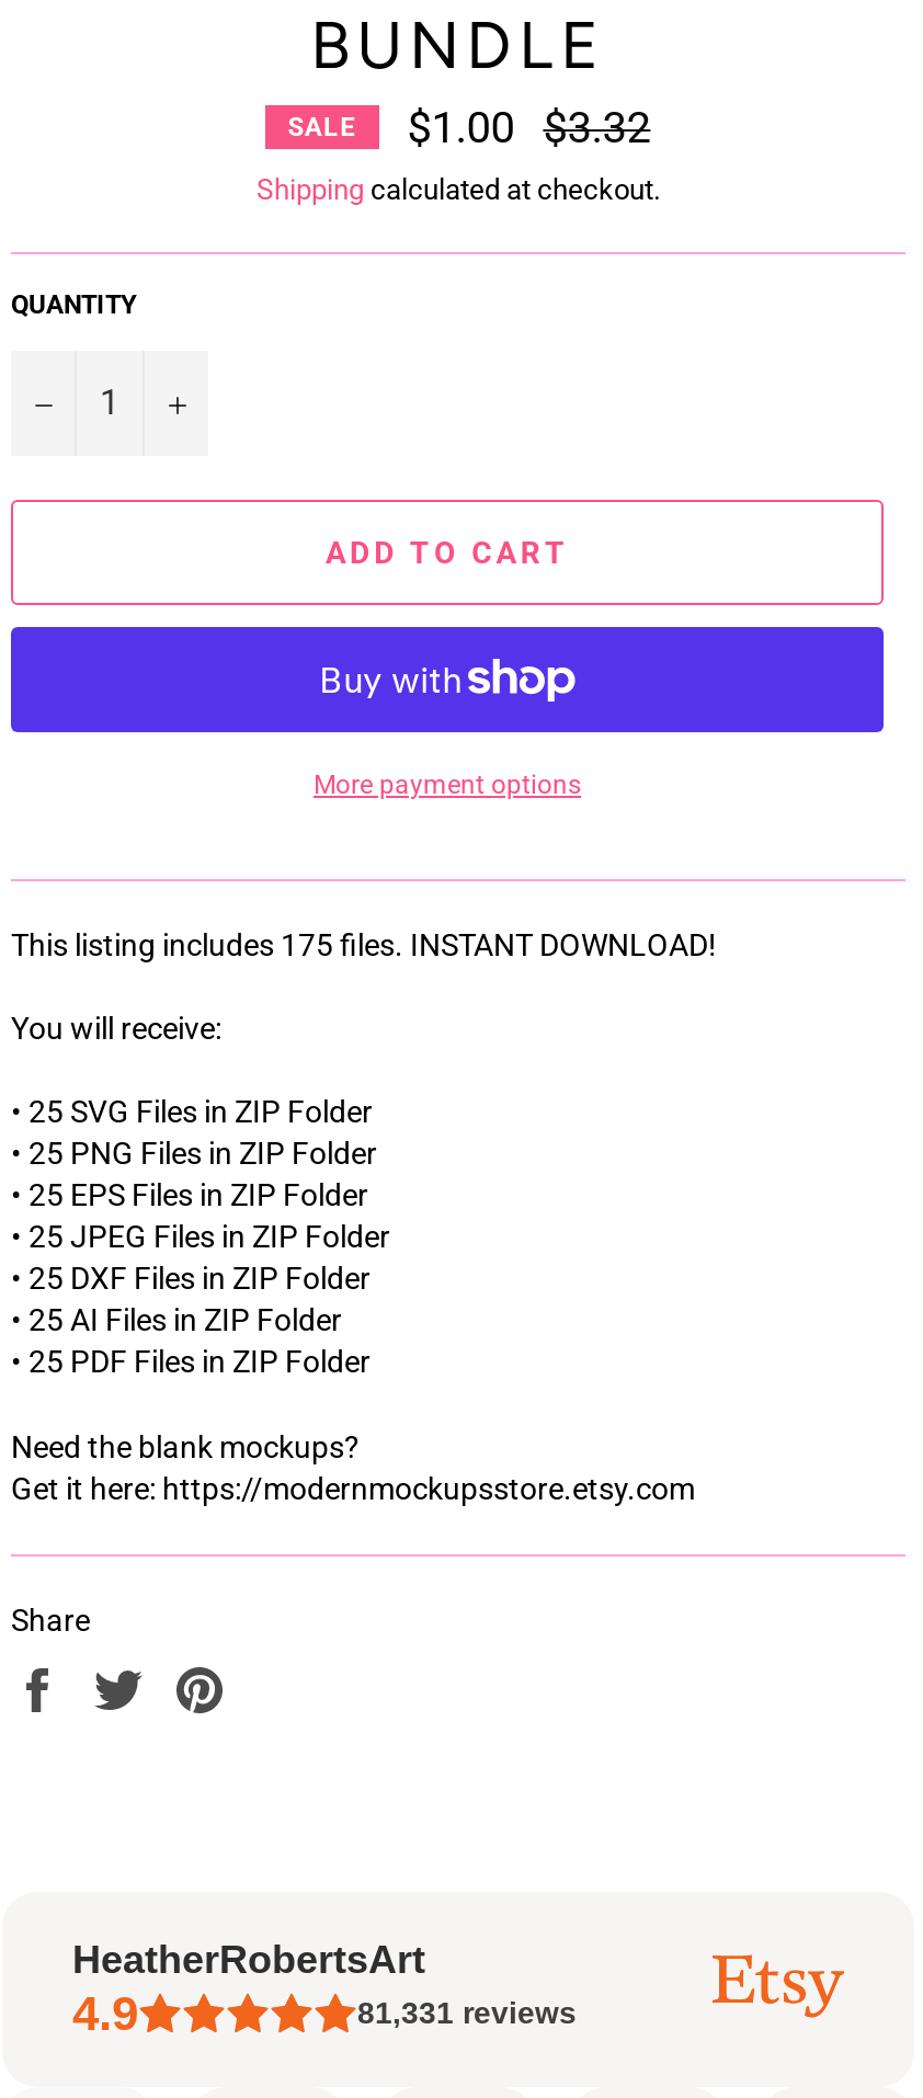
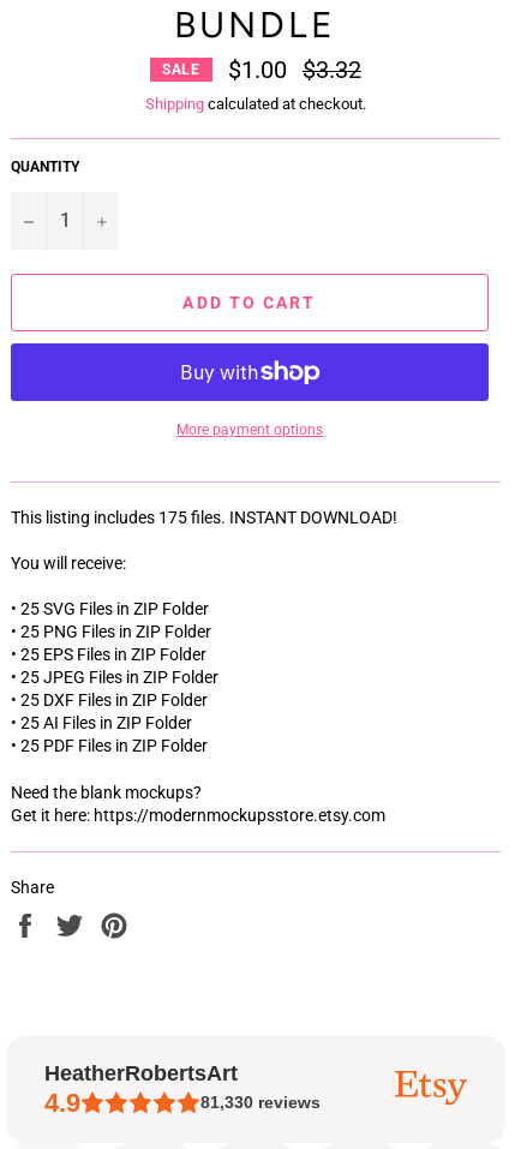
[357,1995,577,2030] 81,331 reviews -> [200,1093,321,1112] 81,330 reviews

